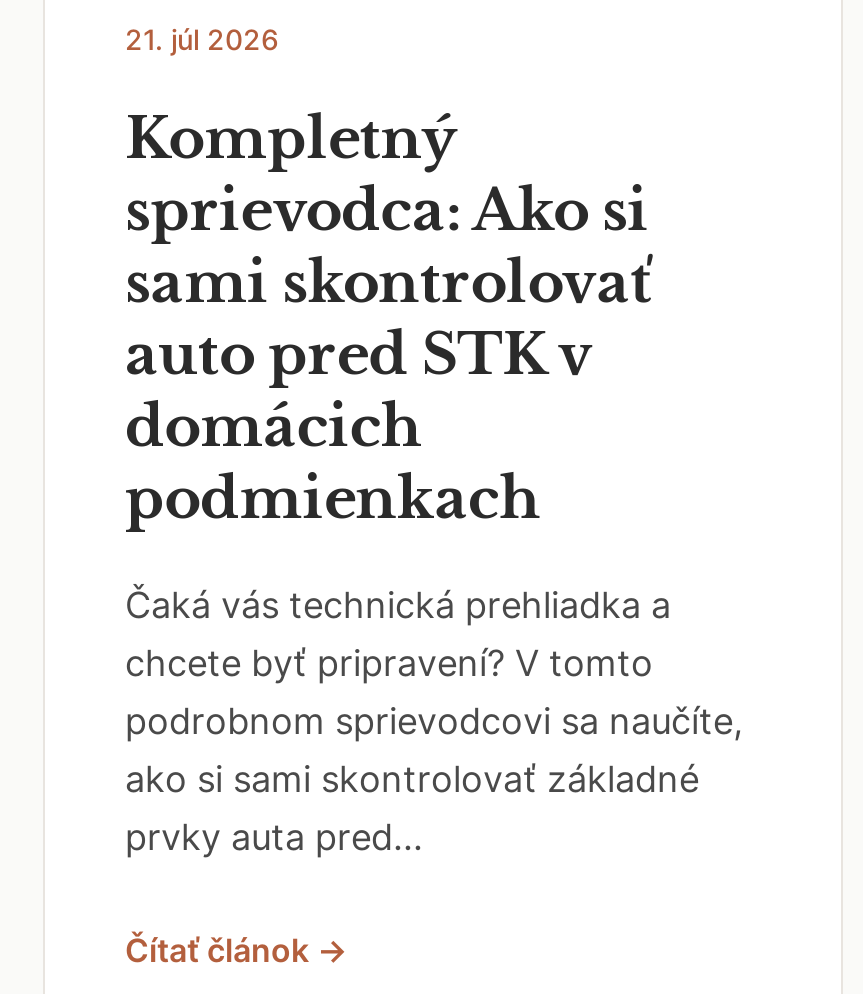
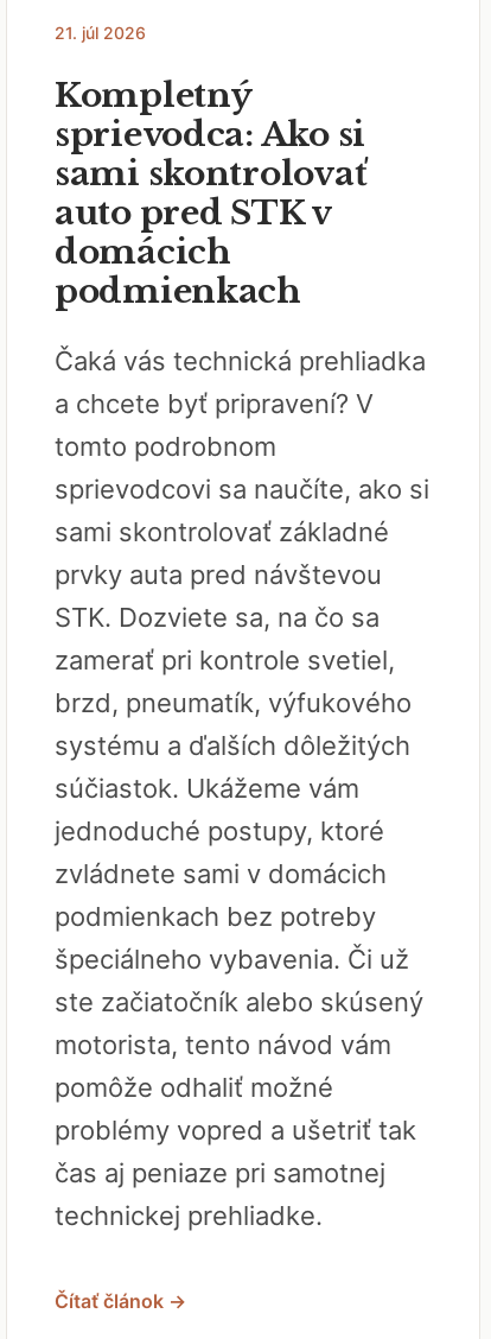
[125,584,743,858] Čaká vás technická prehliadka a | chcete byť pripravení? V tomto | podrobnom sprievodcovi sa naučíte, | ako si sami skontrolovať základné | prvky auta pred... -> [55,345,429,1231] Čaká vás technická prehliadka | a chcete byť pripravení? V | tomto podrobnom | sprievodcovi sa naučíte, ako si | sami skontrolovať základné | prvky auta pred návštevou | STK. Dozviete sa, na čo sa | zamerať pri kontrole svetiel, | brzd, pneumatík, výfukového | systému a ďalších dôležitých | súčiastok. Ukážeme vám | jednoduché postupy, ktoré | zvládnete sami v domácich | podmienkach bez potreby | špeciálneho vybavenia. Či už | ste začiatočník alebo skúsený | motorista, tento návod vám | pomôže odhaliť možné | problémy vopred a ušetriť tak | čas aj peniaze pri samotnej | technickej prehliadke.

